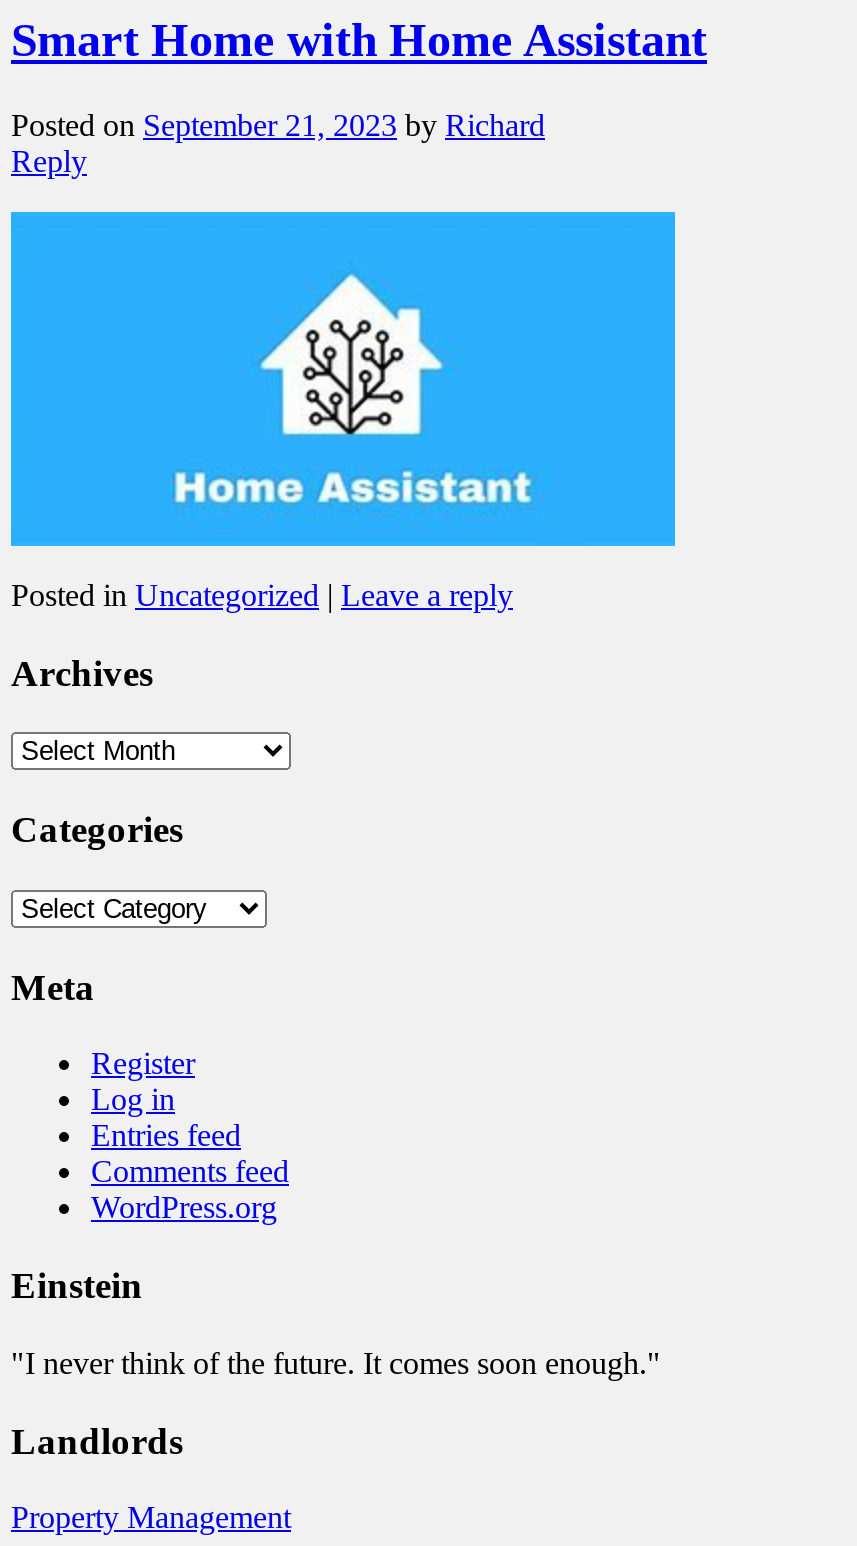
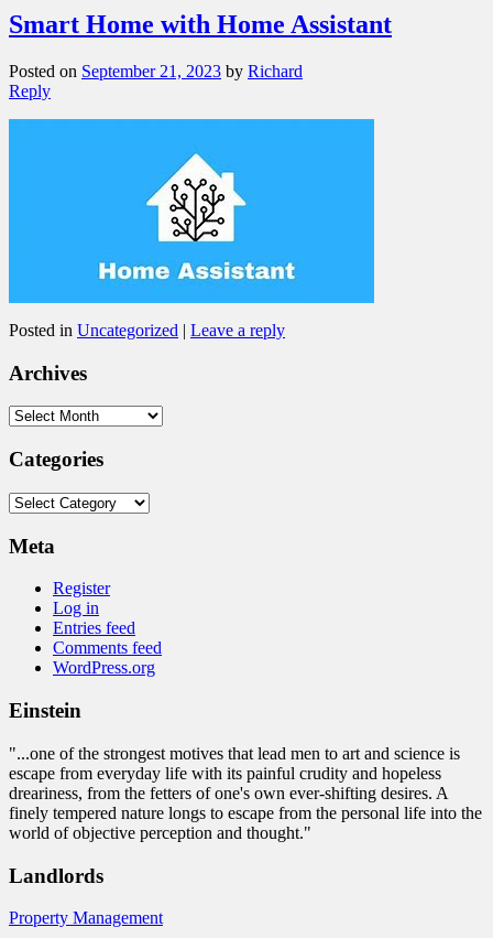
[11,1346,661,1380] "I never think of the future. It comes soon enough." -> [9,744,482,842] "...one of the strongest motives that lead men to art and science is | escape from everyday life with its painful crudity and hopeless | dreariness, from the fetters of one's own ever-shifting desires. A | finely tempered nature longs to escape from the personal life into the | world of objective perception and thought."

